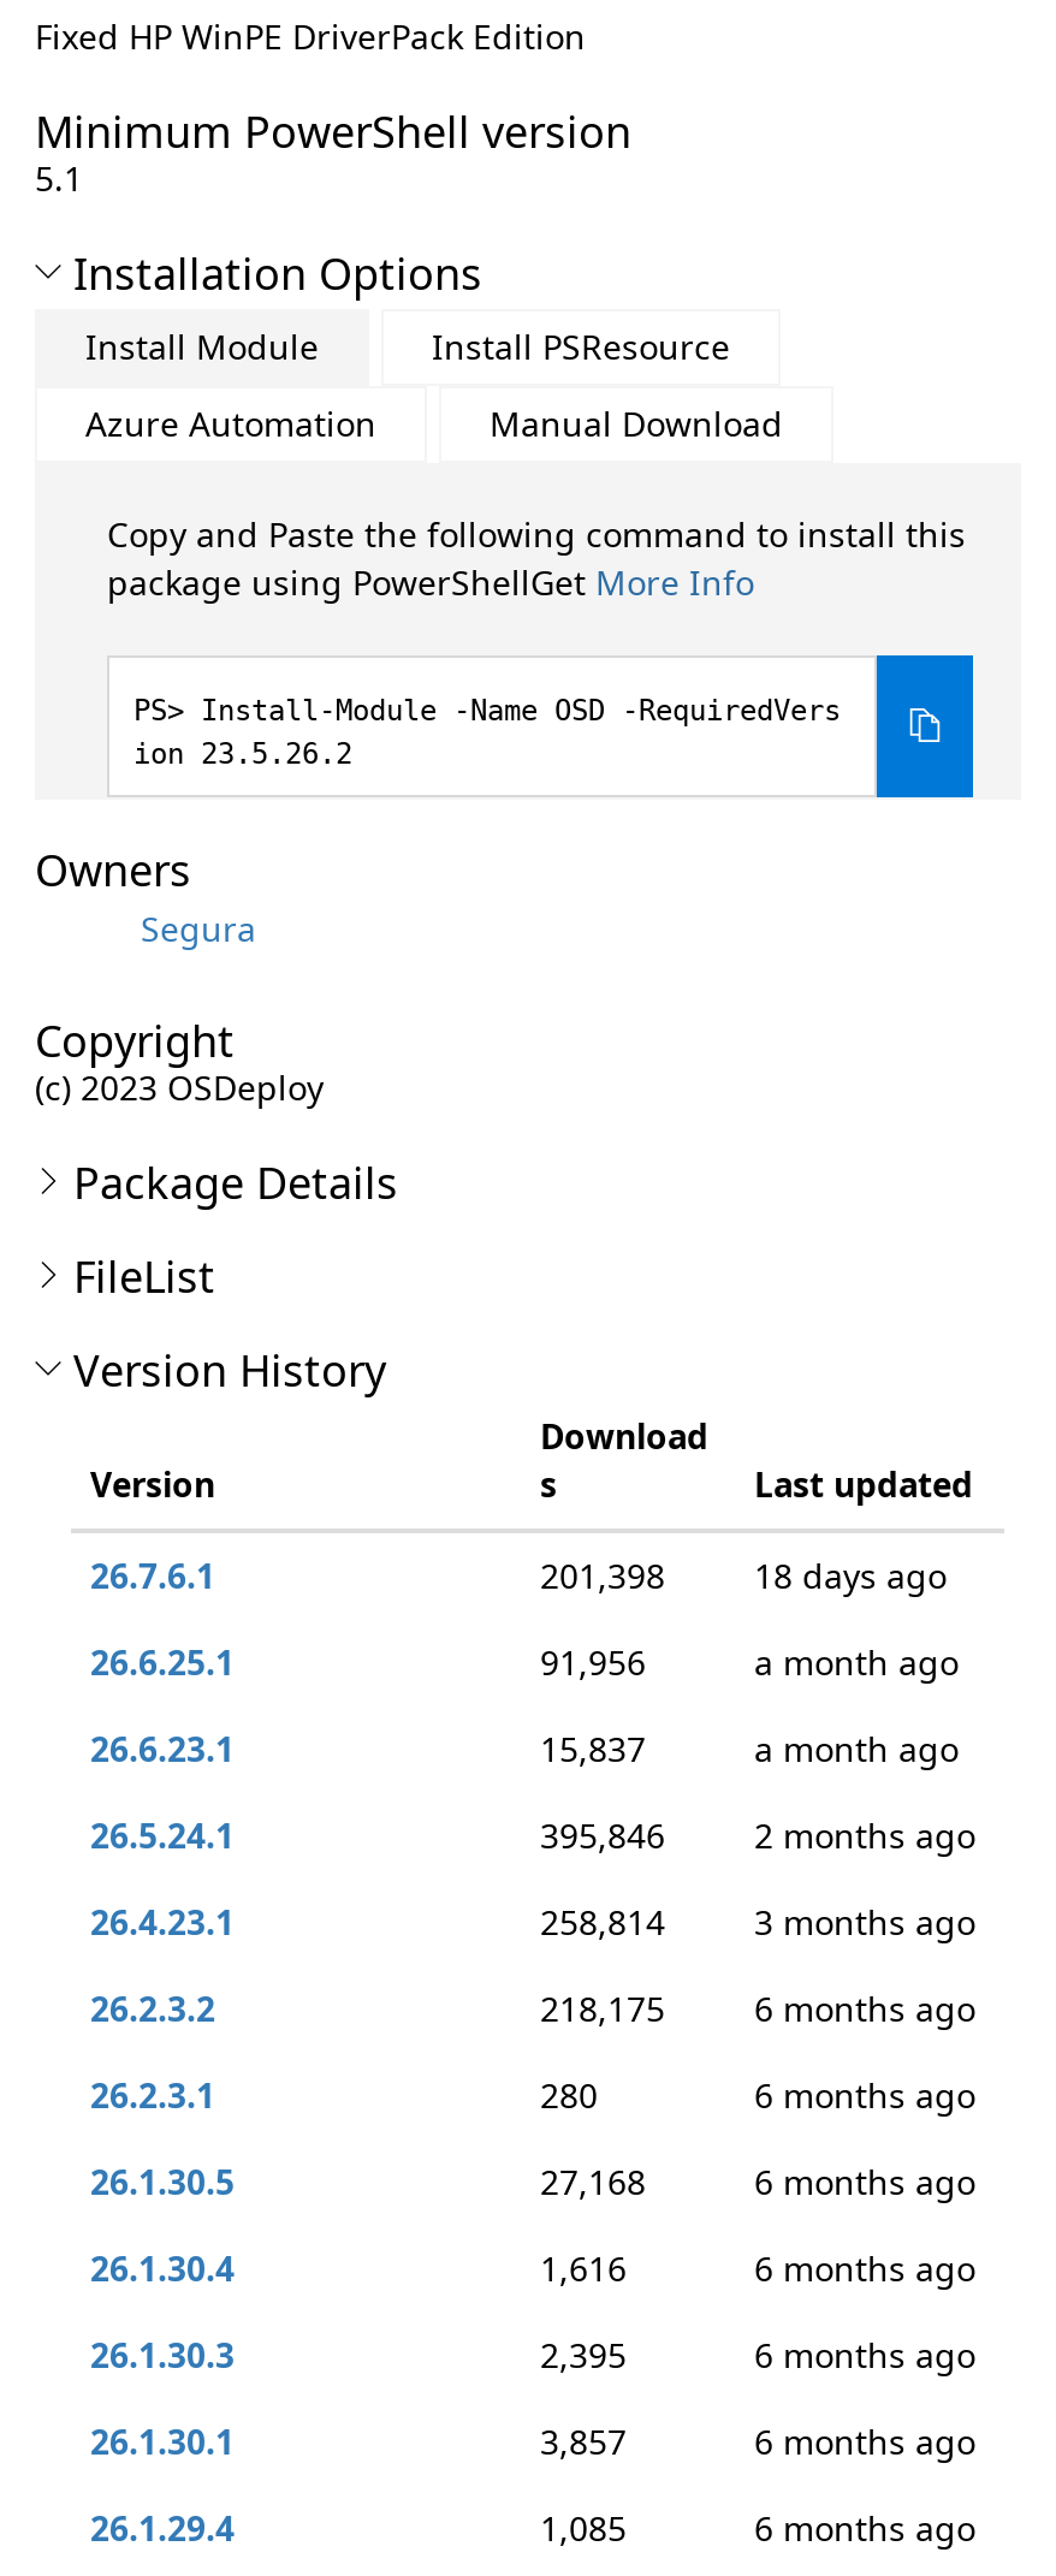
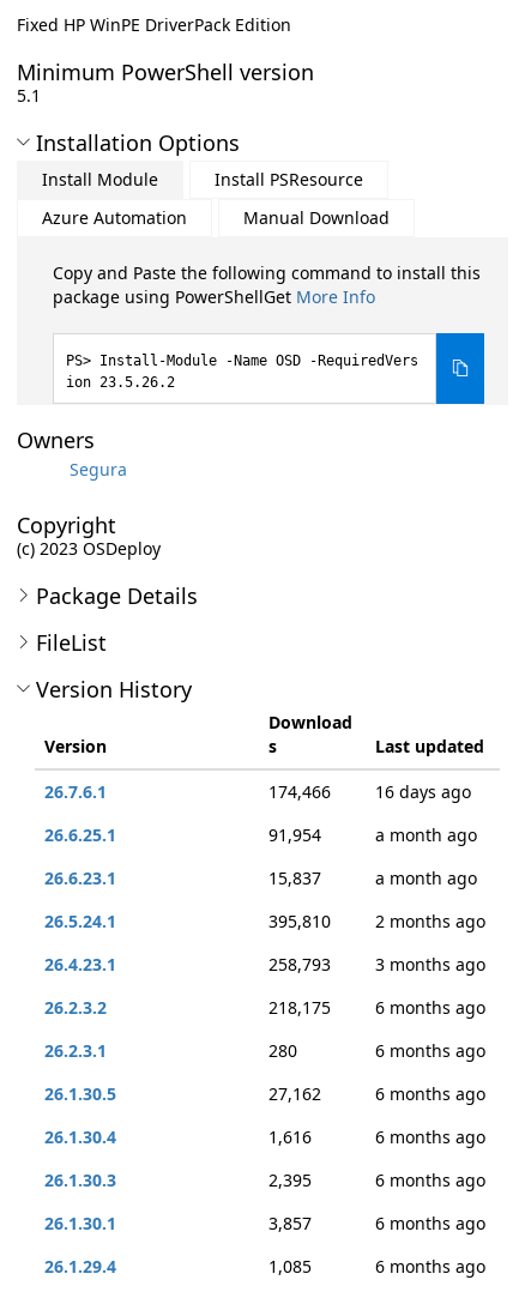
[540,1553,665,1598] 201,398 -> [268,780,331,803] 174,466
[754,1553,947,1598] 18 days ago -> [375,780,471,803] 16 days ago
[540,1639,646,1685] 91,956 -> [268,823,321,846] 91,954
[540,1812,975,1858] 395,846 2 months ago -> [268,910,485,932] 395,810 2 months ago
[540,1899,975,1945] 258,814 3 months ago -> [268,953,485,976] 258,793 3 months ago
[540,2159,646,2204] 27,168 -> [268,1082,321,1105] 27,162

